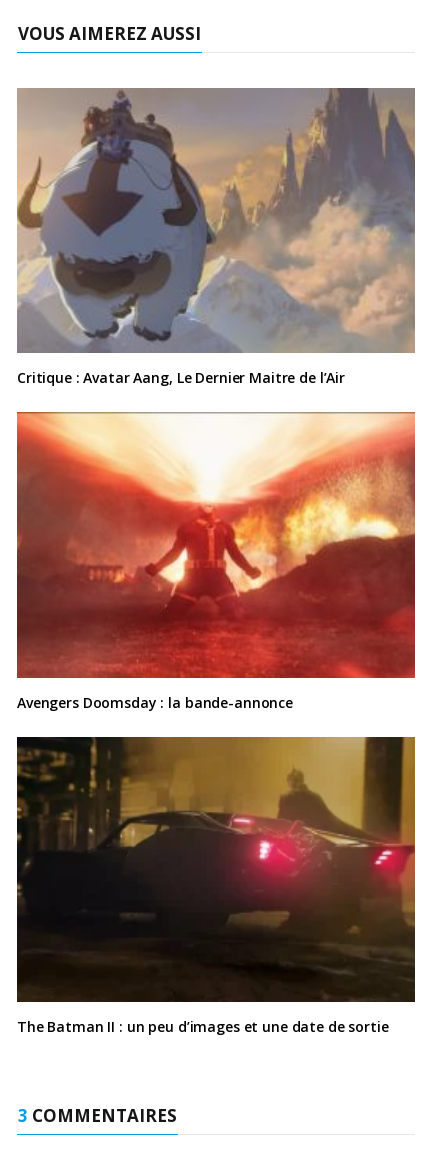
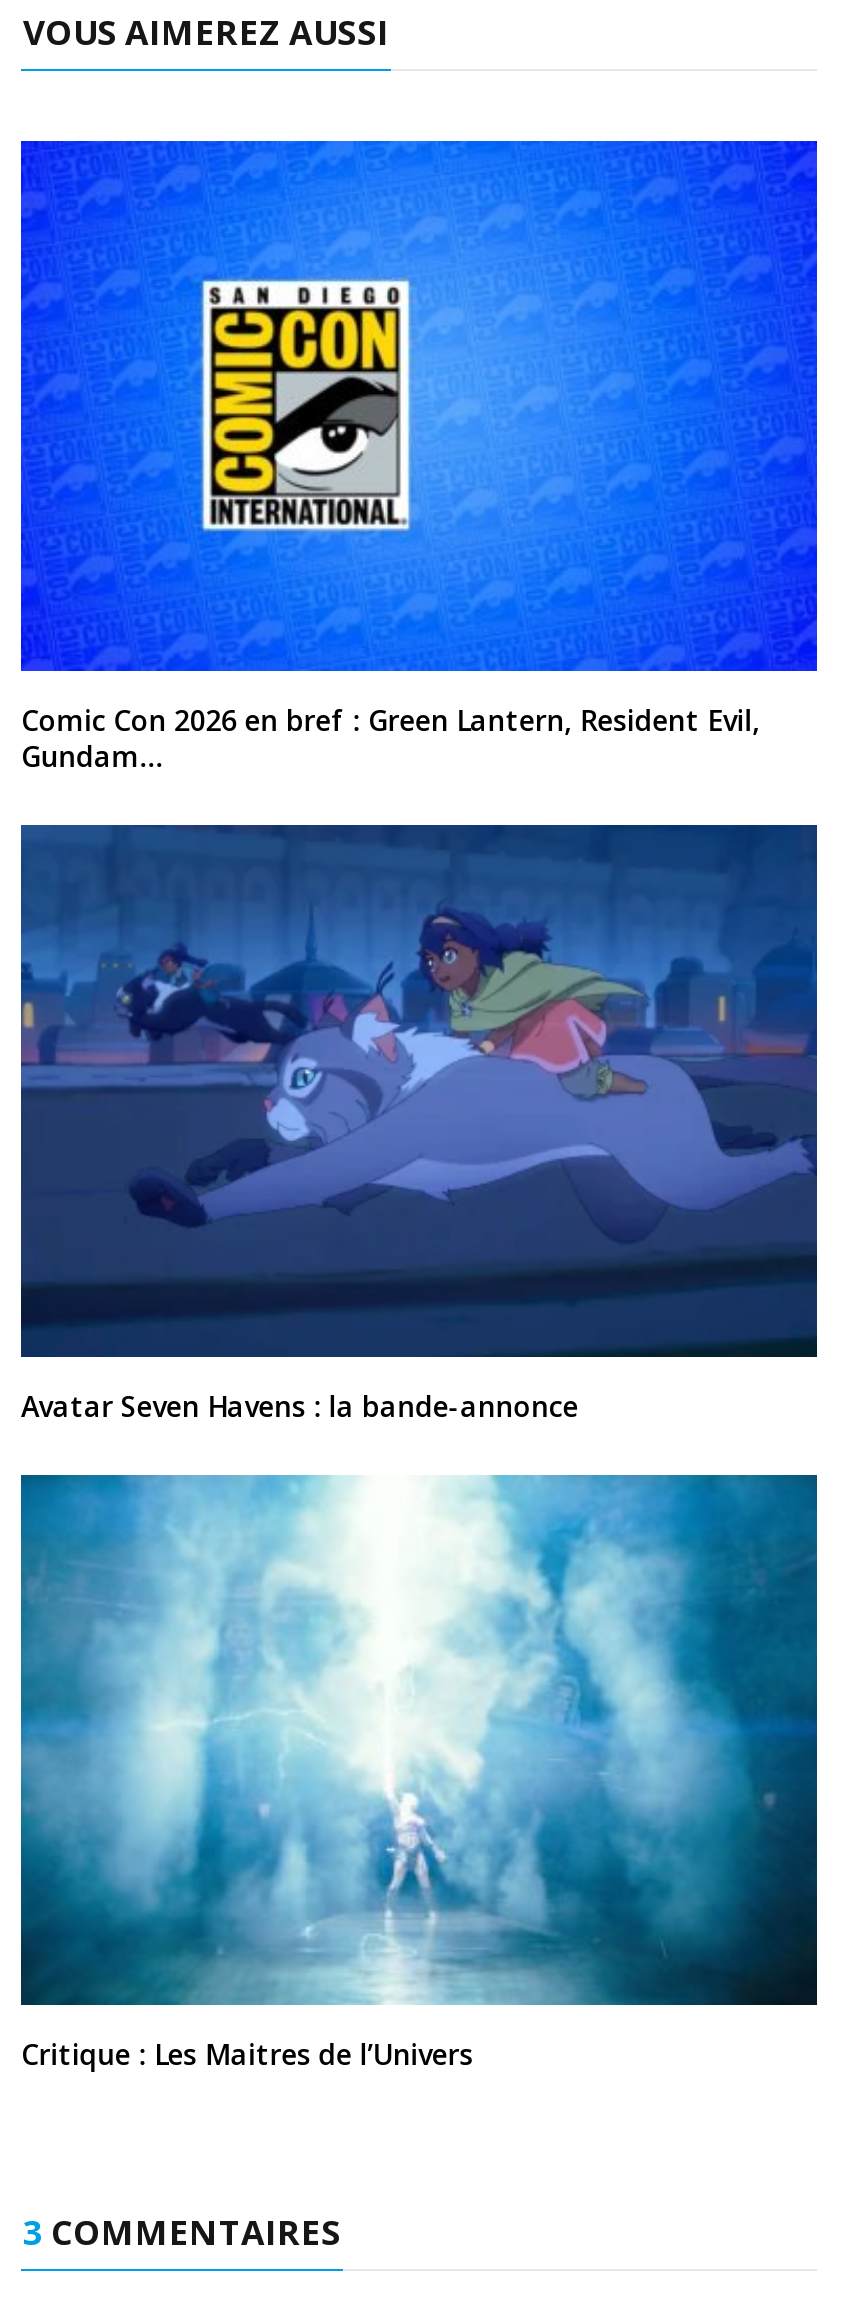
[16,87,416,387] [image] | Critique : Avatar Aang, Le Dernier Maitre de l’Air -> [19,139,819,776] [image] | Comic Con 2026 en bref : Green Lantern, Resident Evil, | Gundam…
[16,411,416,712] [image] | Avengers Doomsday : la bande-annonce -> [19,823,819,1425] [image] | Avatar Seven Havens : la bande-annonce
[16,736,416,1036] [image] | The Batman II : un peu d’images et une date de sortie -> [19,1473,819,2073] [image] | Critique : Les Maitres de l’Univers

